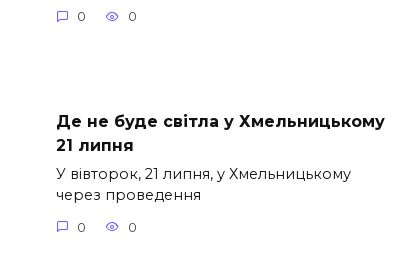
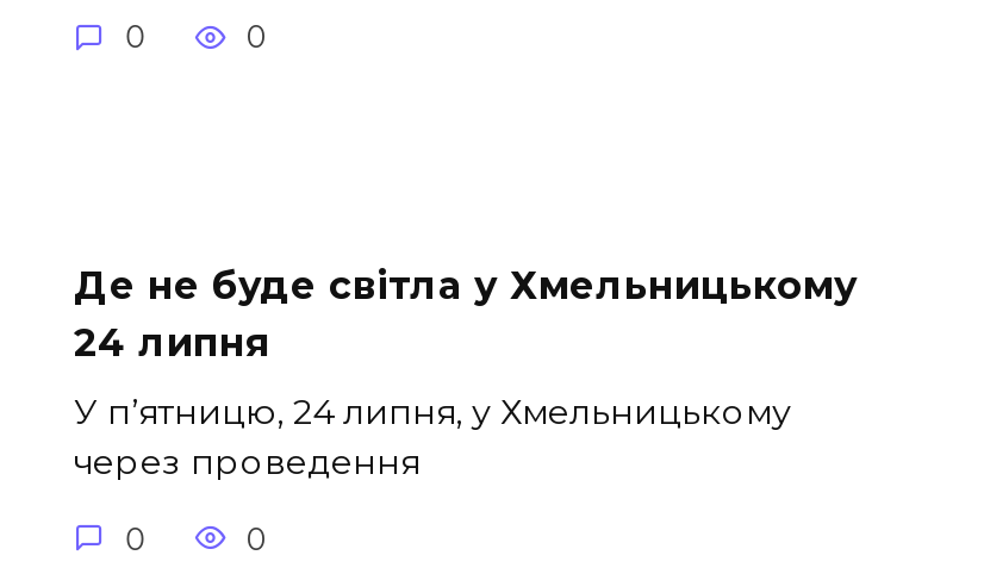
[55,136,133,155] 21 липня -> [74,322,272,367] 24 липня
[55,165,350,183] У вівторок, 21 липня, у Хмельницькому -> [74,392,791,435] У п’ятницю, 24 липня, у Хмельницькому

